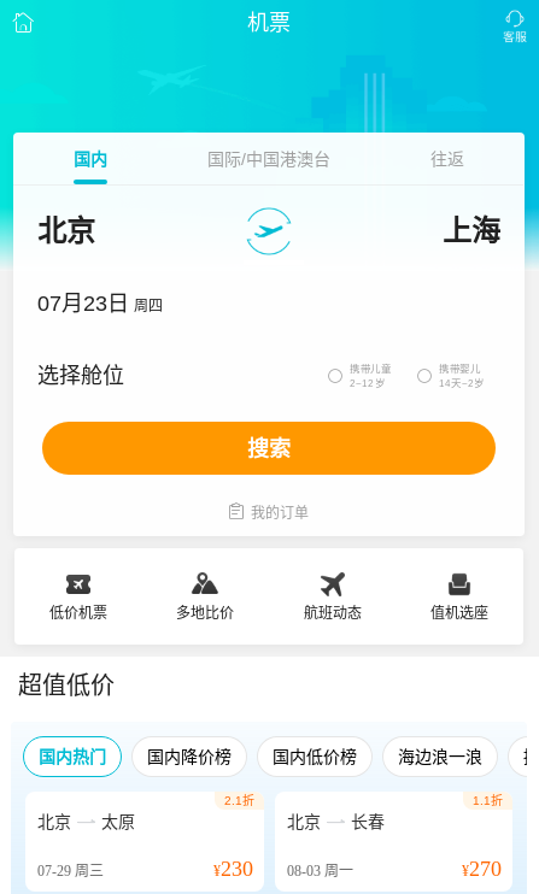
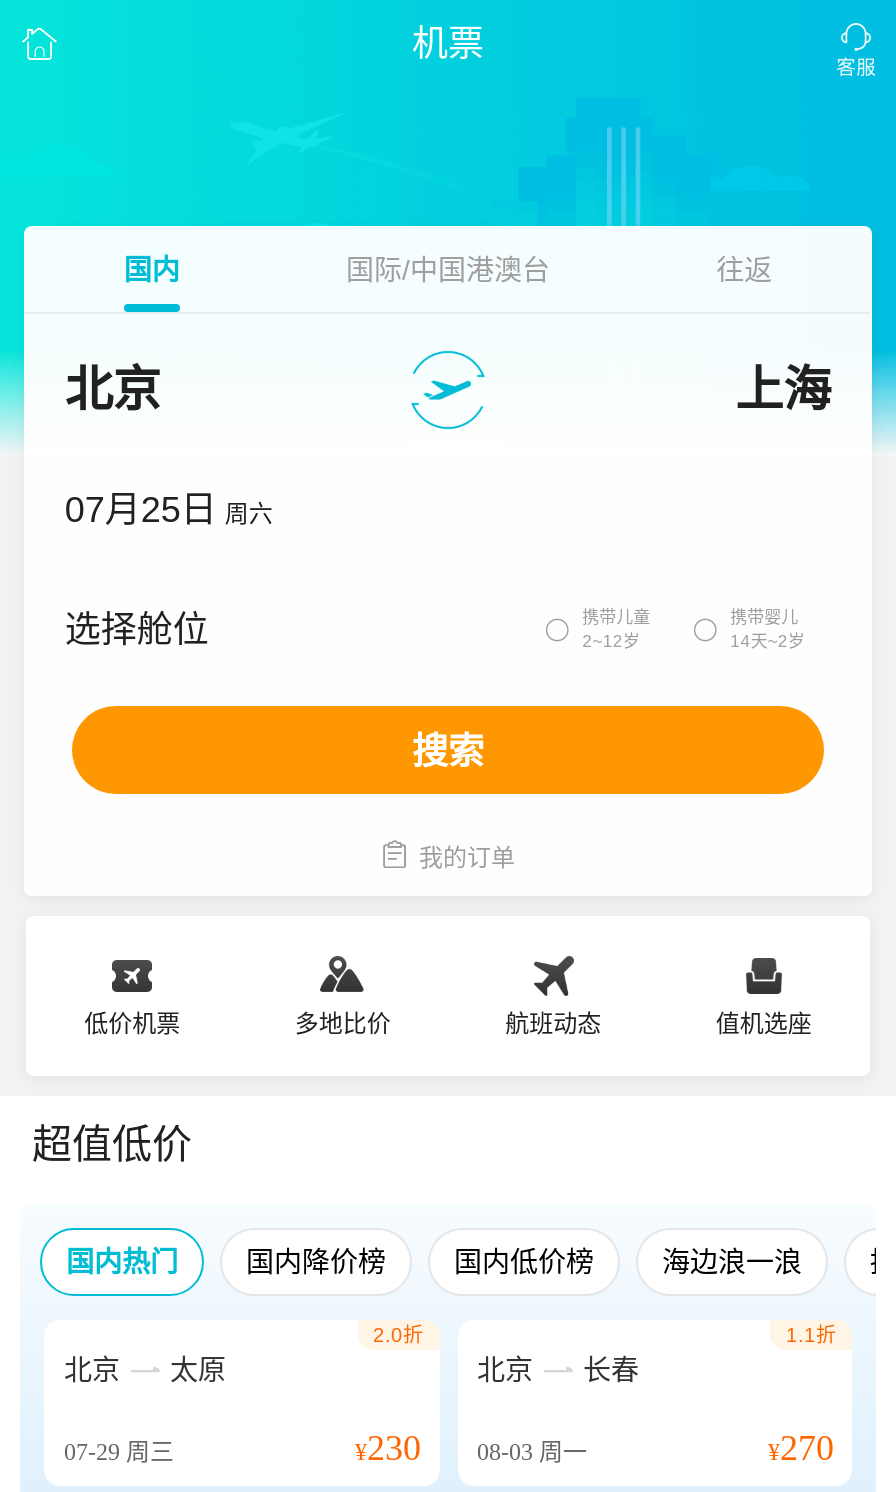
[38,292,163,316] 07月23日 周四 -> [65,490,273,530] 07月25日 周六
[224,794,254,807] 2.1折 -> [373,1324,423,1346] 2.0折

